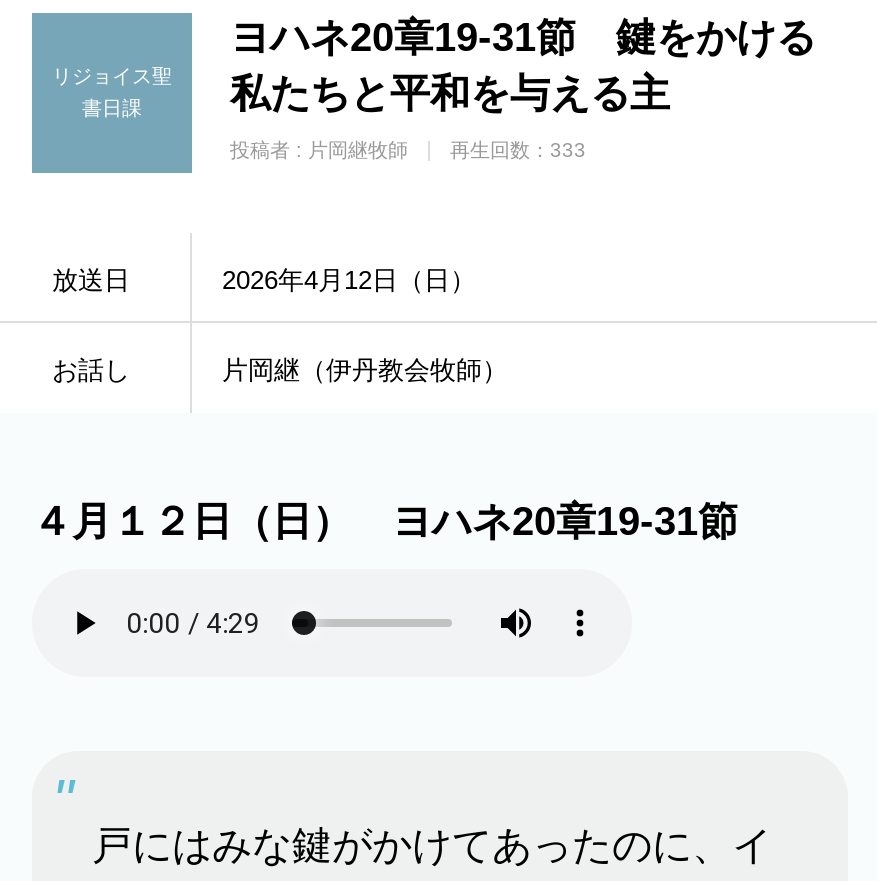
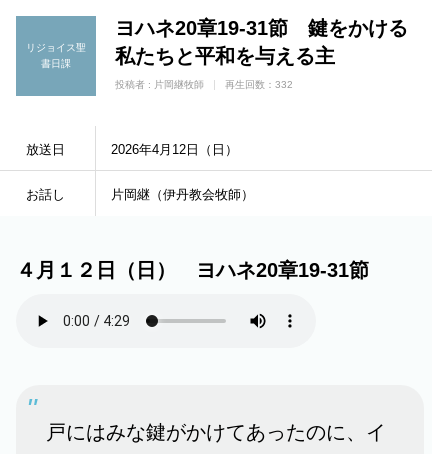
[230,139,586,161] 投稿者 :片岡継牧師 再生回数：333 -> [115,79,293,90] 投稿者 :片岡継牧師 再生回数：332

